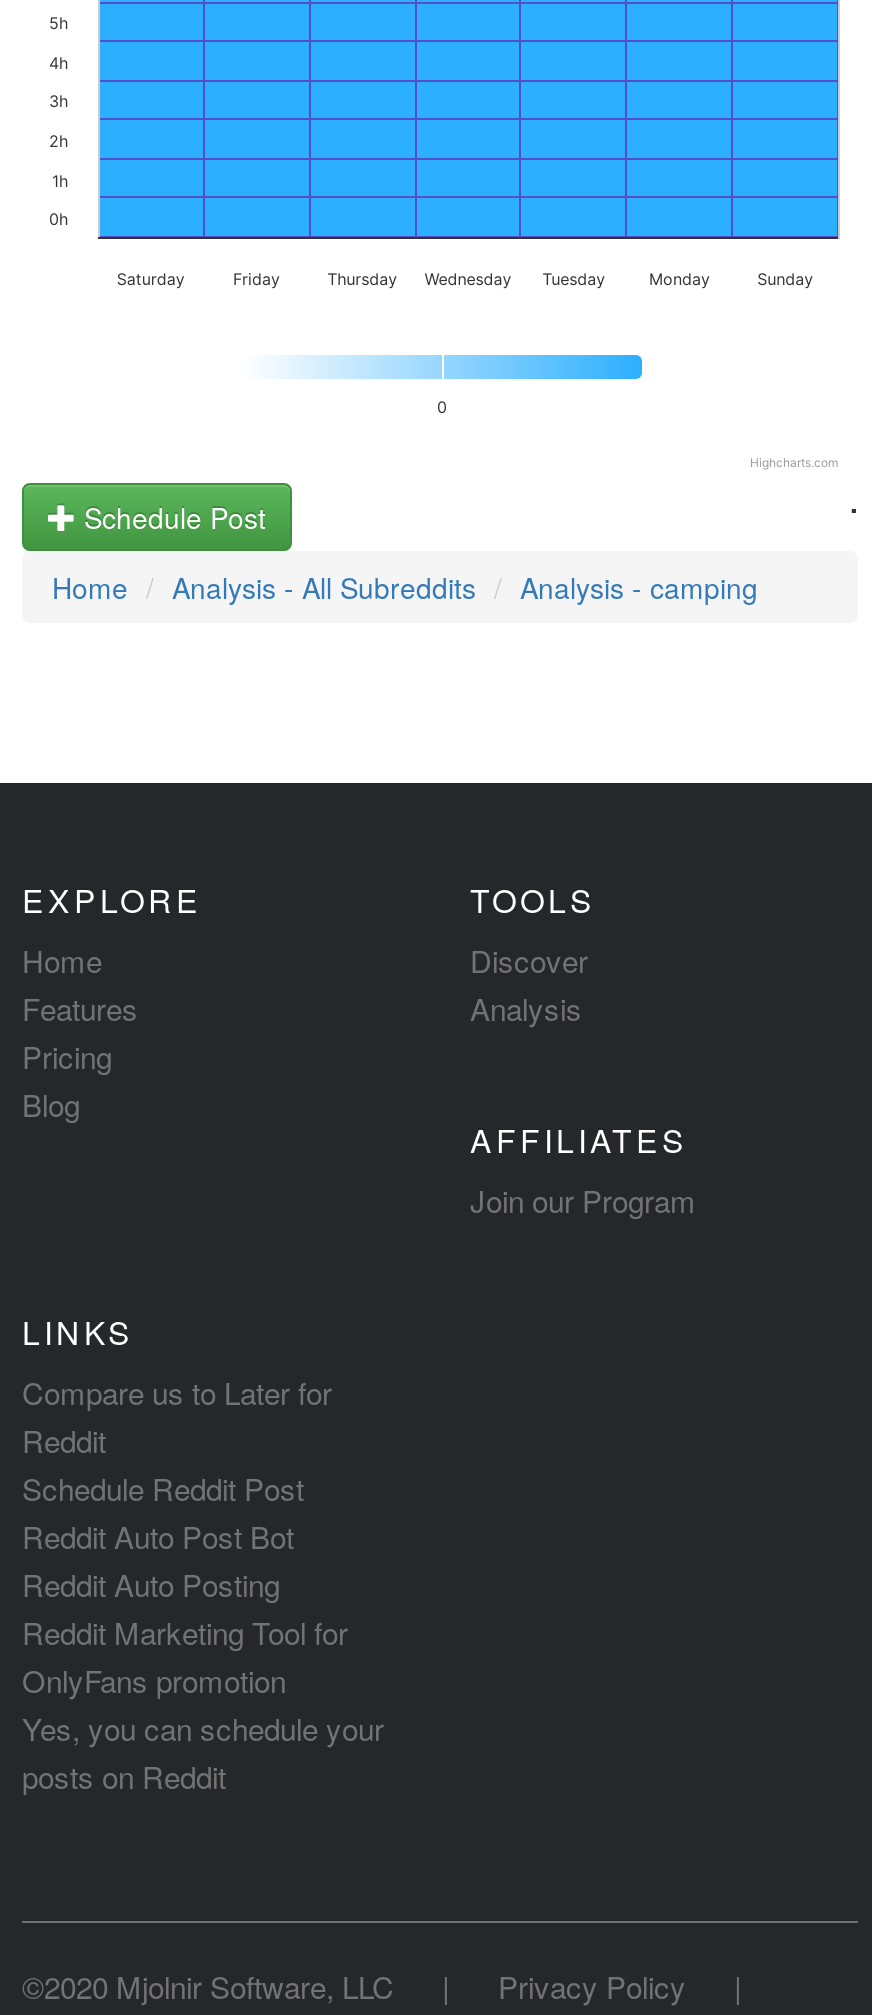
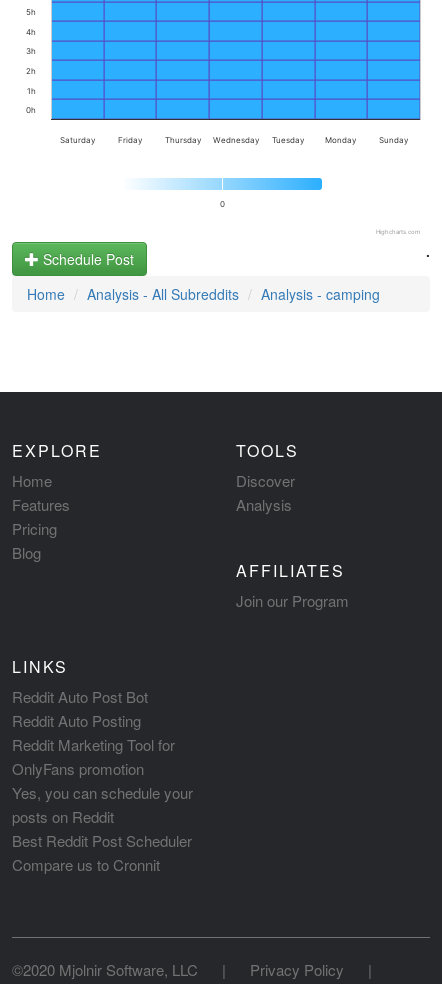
[22,1371,332,1509] Compare us to Later for | Reddit | Schedule Reddit Post -> none
moved [22,1515,384,1797] -> [12,686,193,827]: Reddit Auto Post Bot | Reddit Auto Posting | Reddit Marketing Tool for | OnlyFans promotion | Yes, you can schedule your | posts on Reddit
none -> [12,830,192,875] Best Reddit Post Scheduler | Compare us to Cronnit

